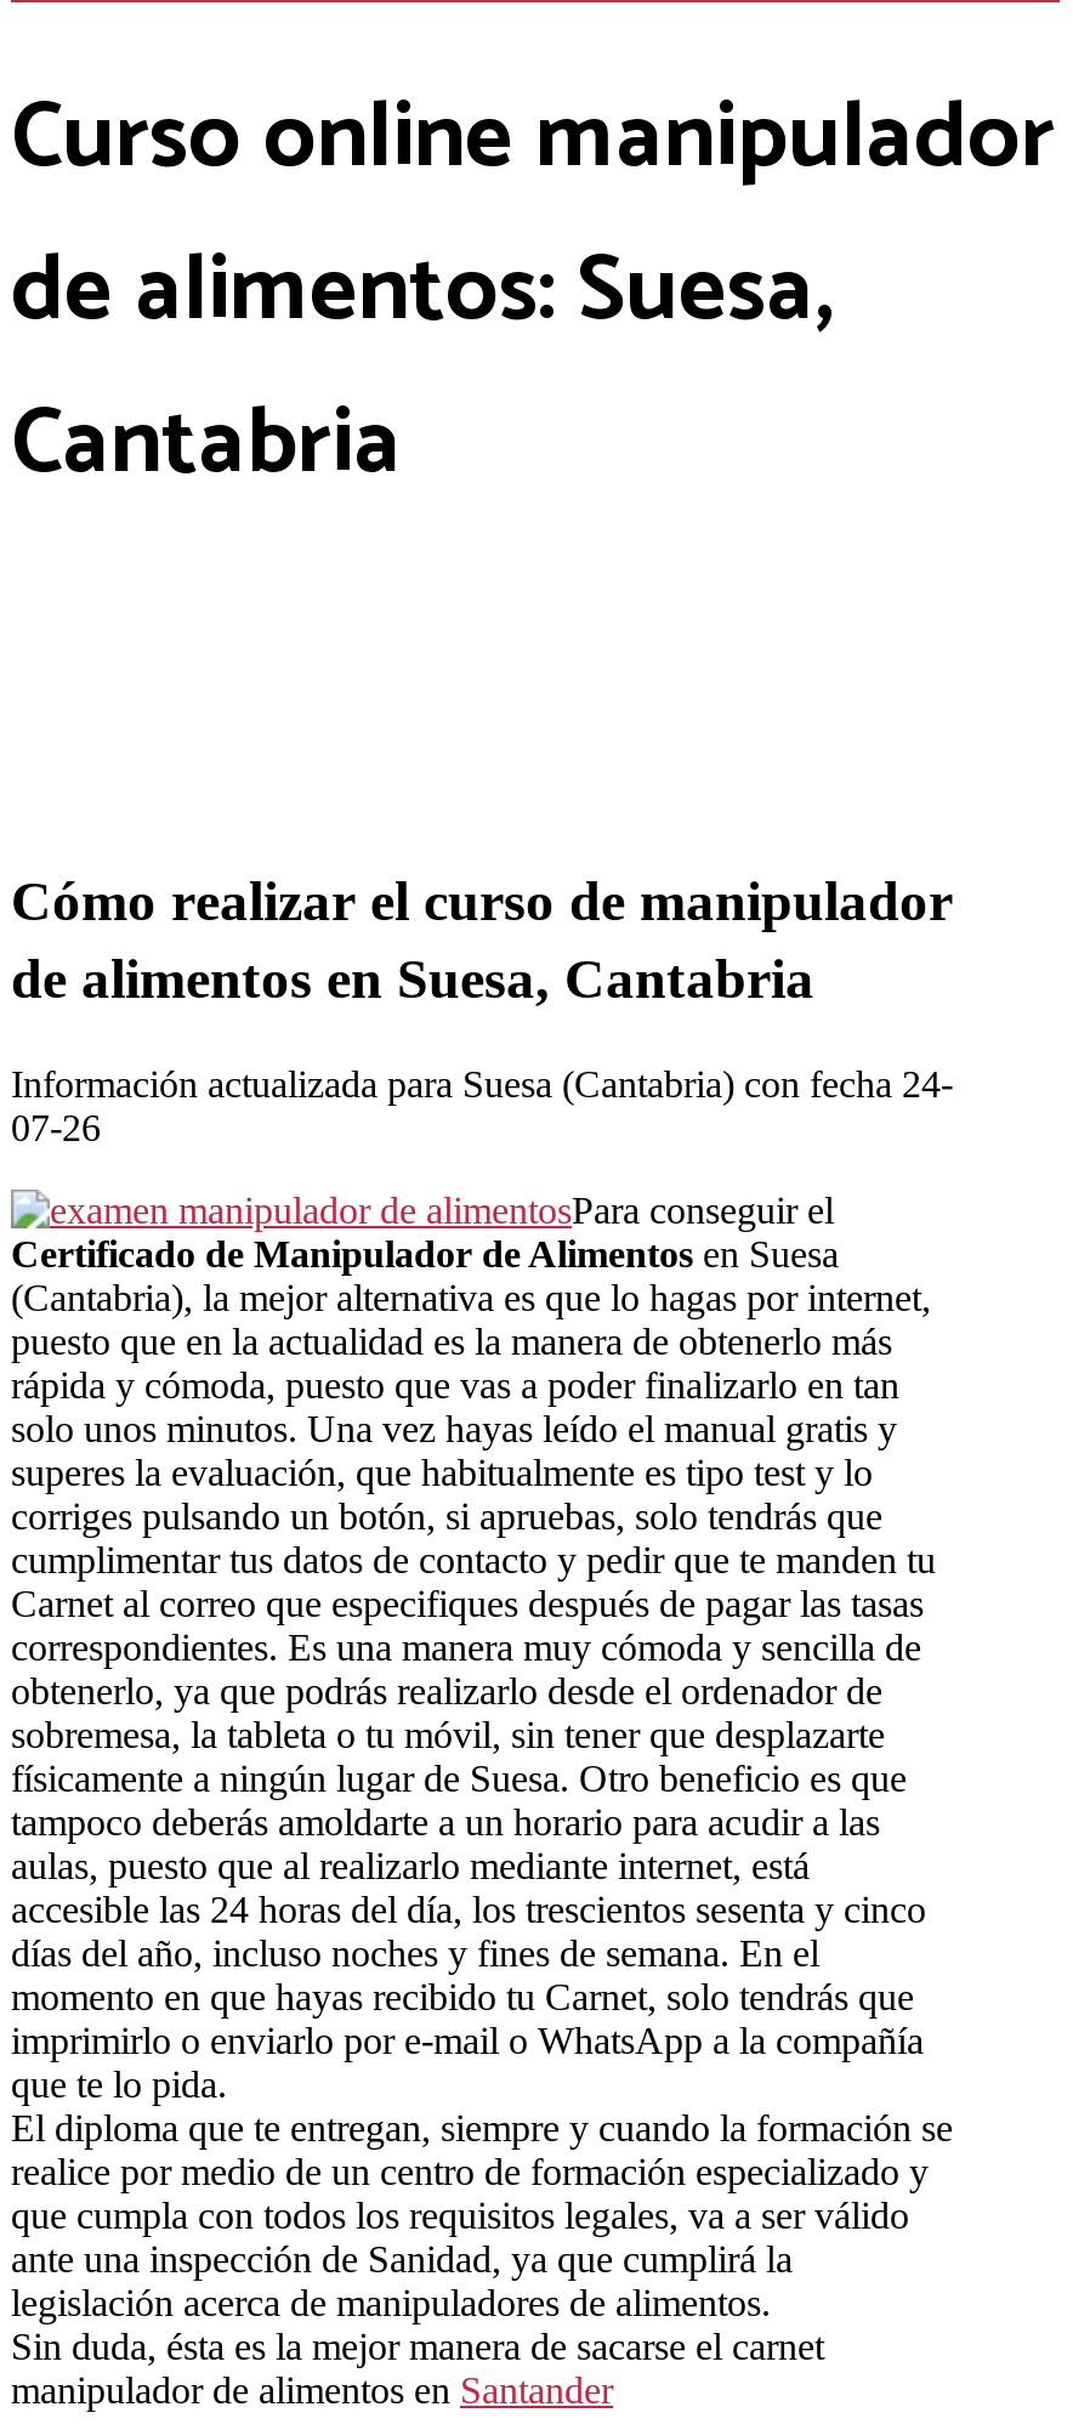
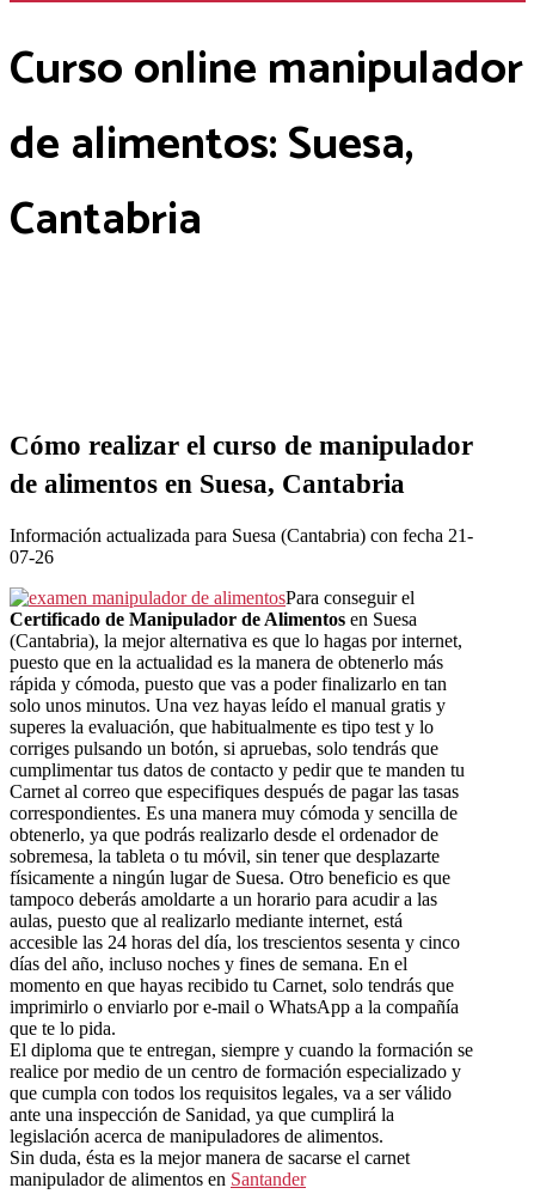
[11,1062,953,1104] Información actualizada para Suesa (Cantabria) con fecha 24- -> [10,525,473,545] Información actualizada para Suesa (Cantabria) con fecha 21-

